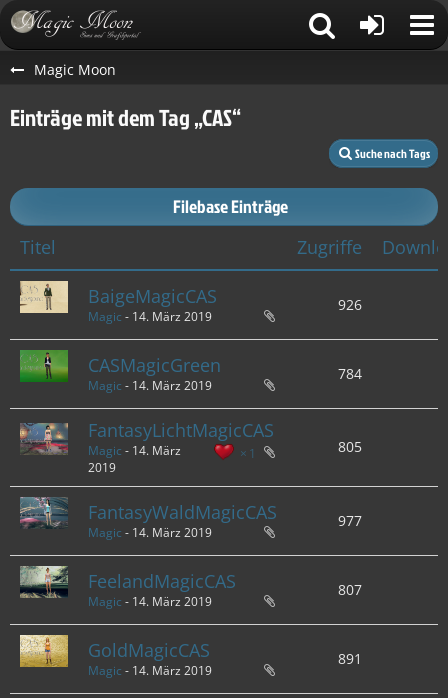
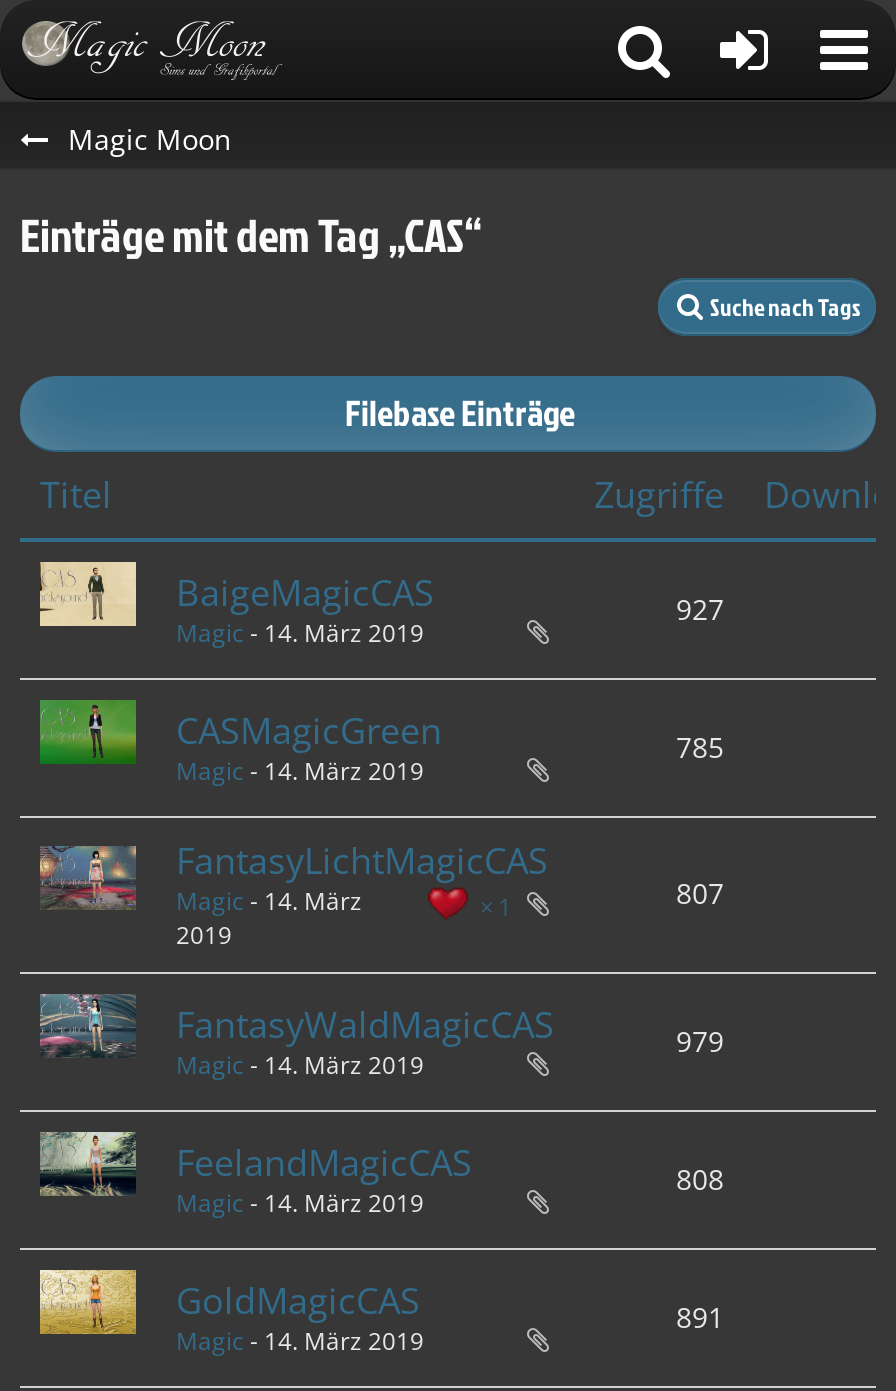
[338,295,362,314] 926 -> [676,590,724,628] 927
[338,364,362,383] 784 -> [676,728,724,766] 785
[338,437,362,456] 805 -> [676,874,724,912] 807
[338,511,362,530] 977 -> [676,1022,724,1060] 979
[338,580,362,599] 807 -> [676,1160,724,1198] 808

